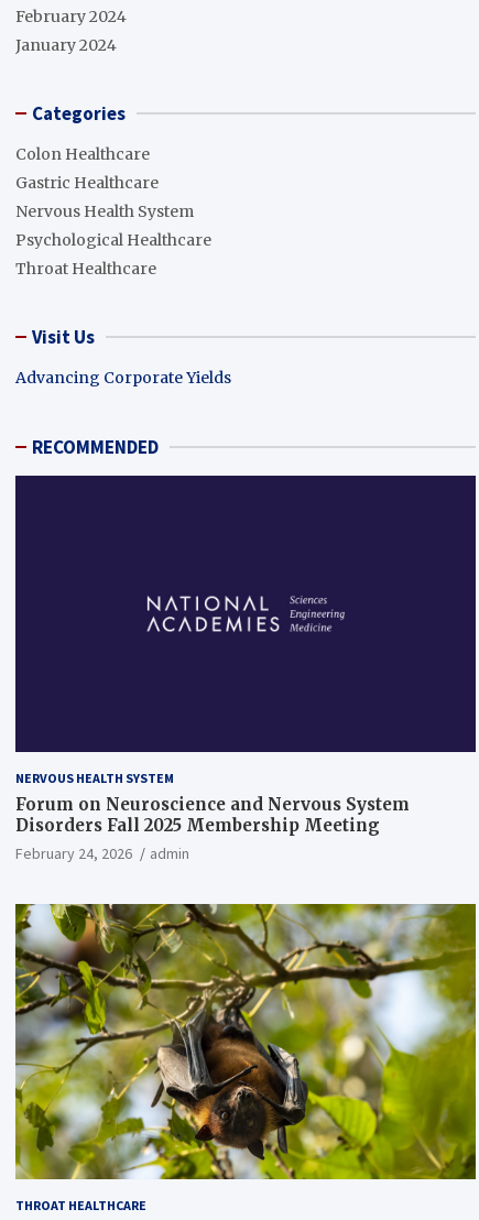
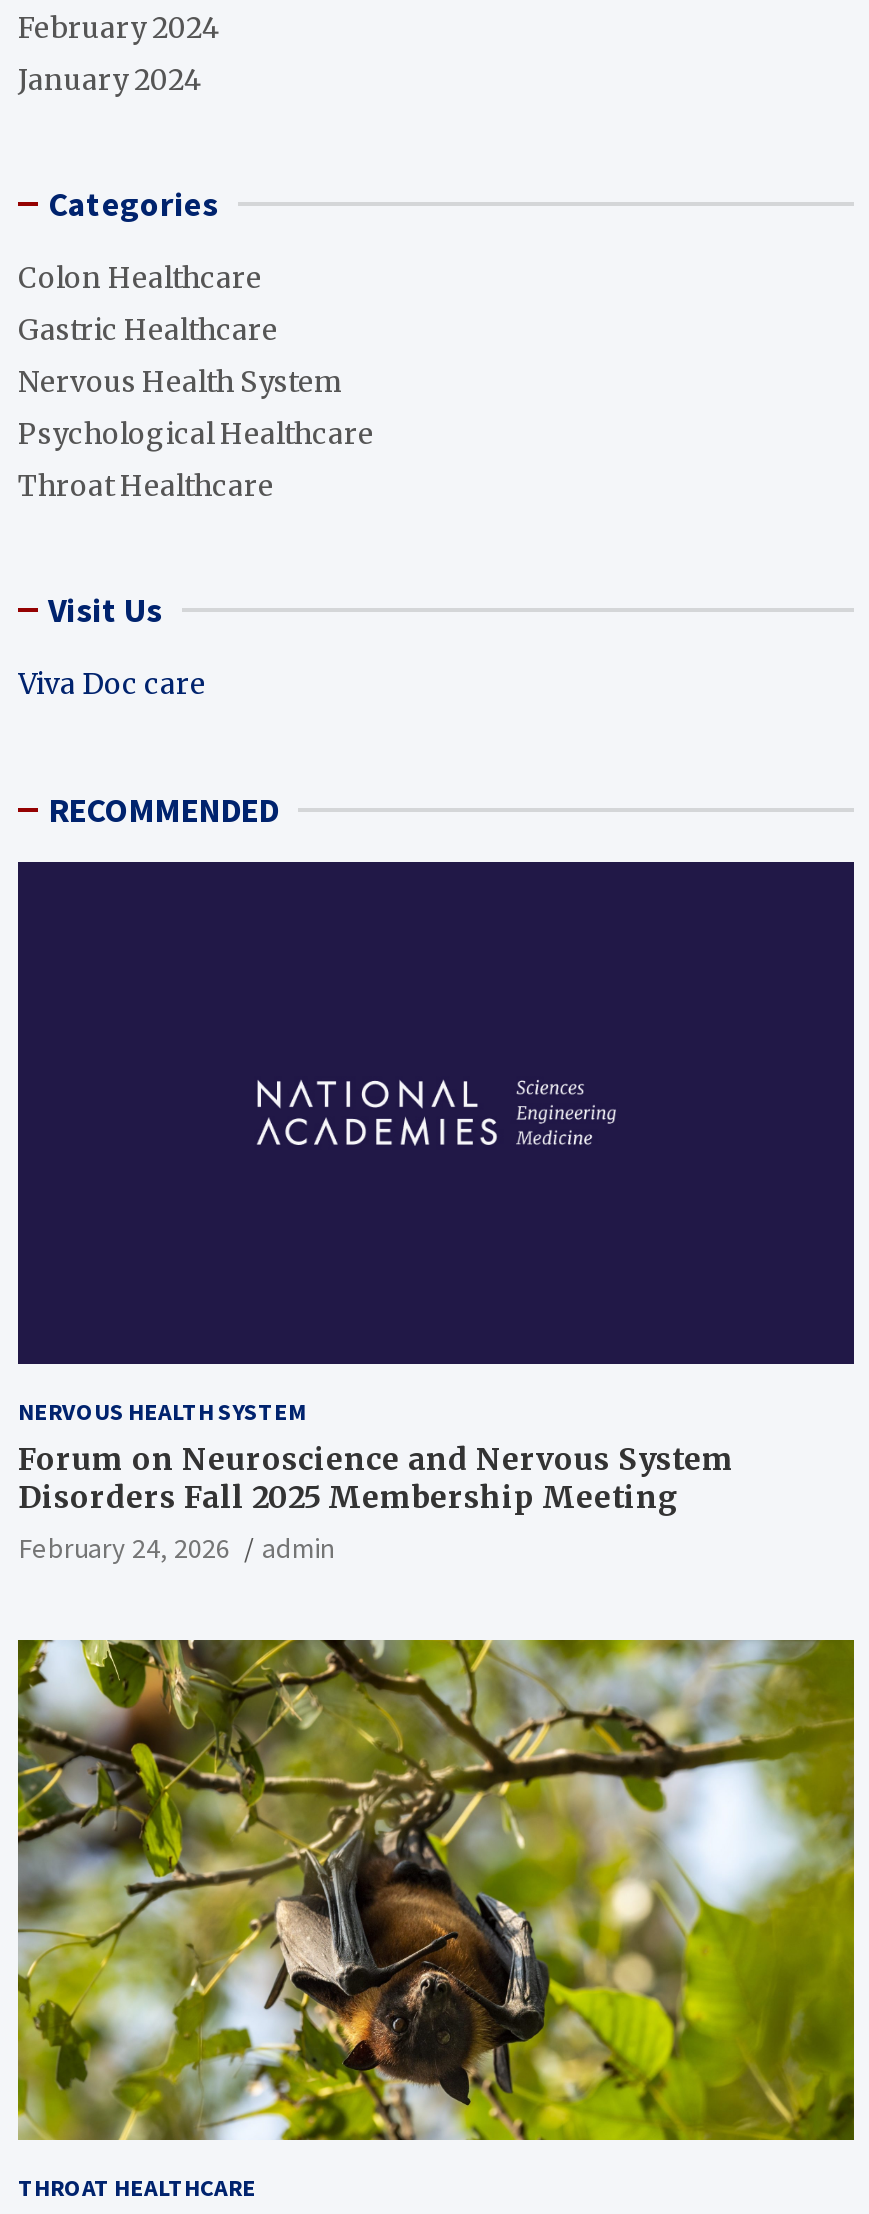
[15,368,231,387] Advancing Corporate Yields -> [18,666,206,702] Viva Doc care

